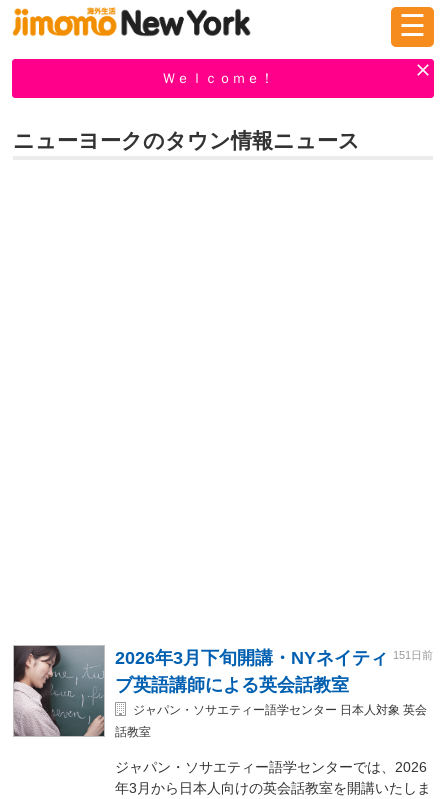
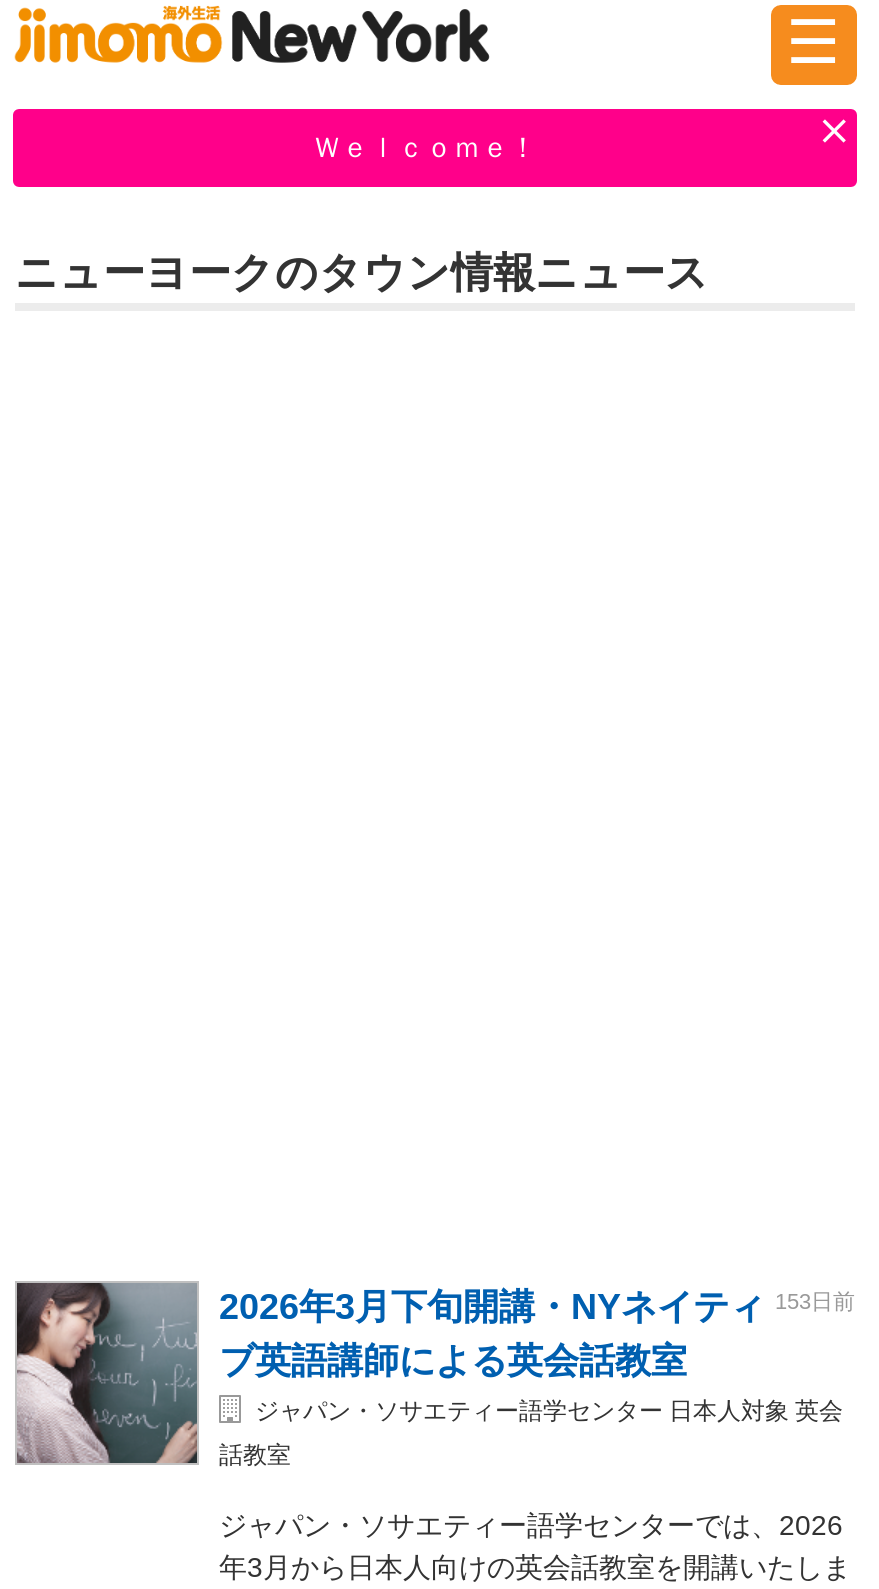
[115,648,433,668] 2026年3月下旬開講・NYネイティ 151日前 -> [219,1287,855,1327] 2026年3月下旬開講・NYネイティ 153日前

